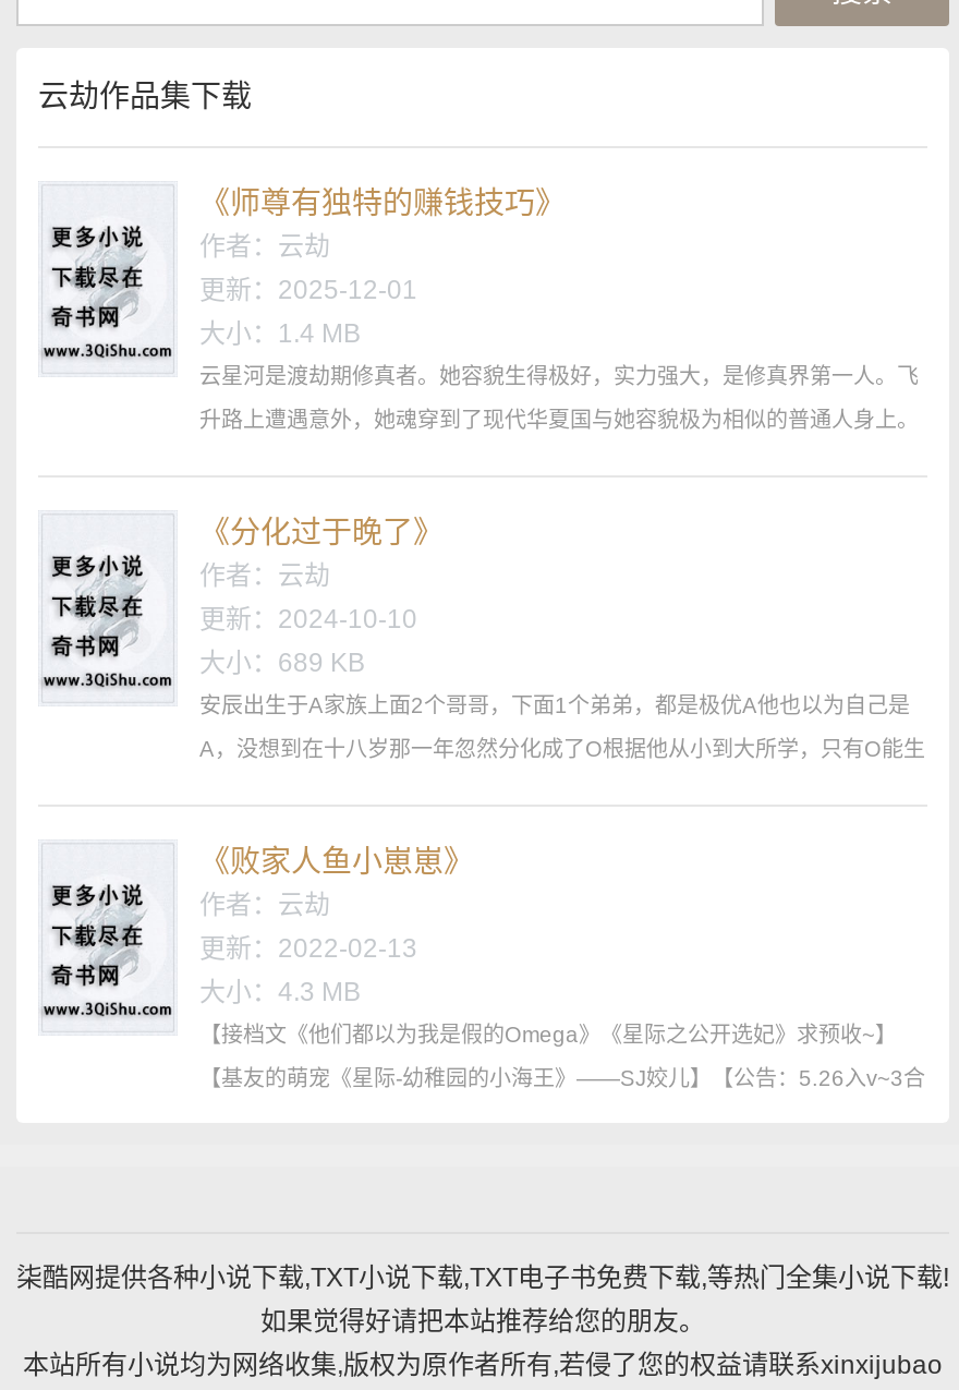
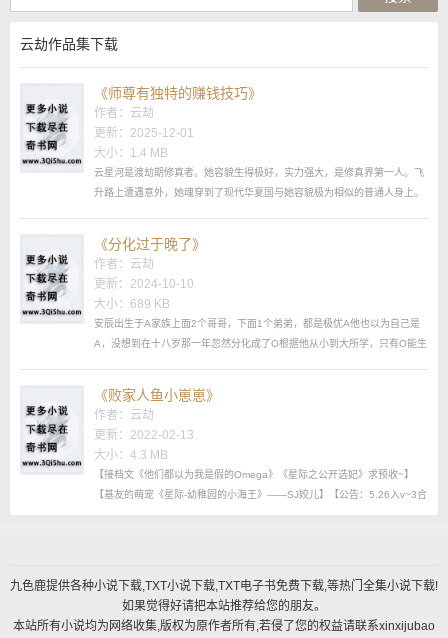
[16,1262,949,1293] 柒酷网提供各种小说下载,TXT小说下载,TXT电子书免费下载,等热门全集小说下载! -> [10,579,438,593] 九色鹿提供各种小说下载,TXT小说下载,TXT电子书免费下载,等热门全集小说下载!

